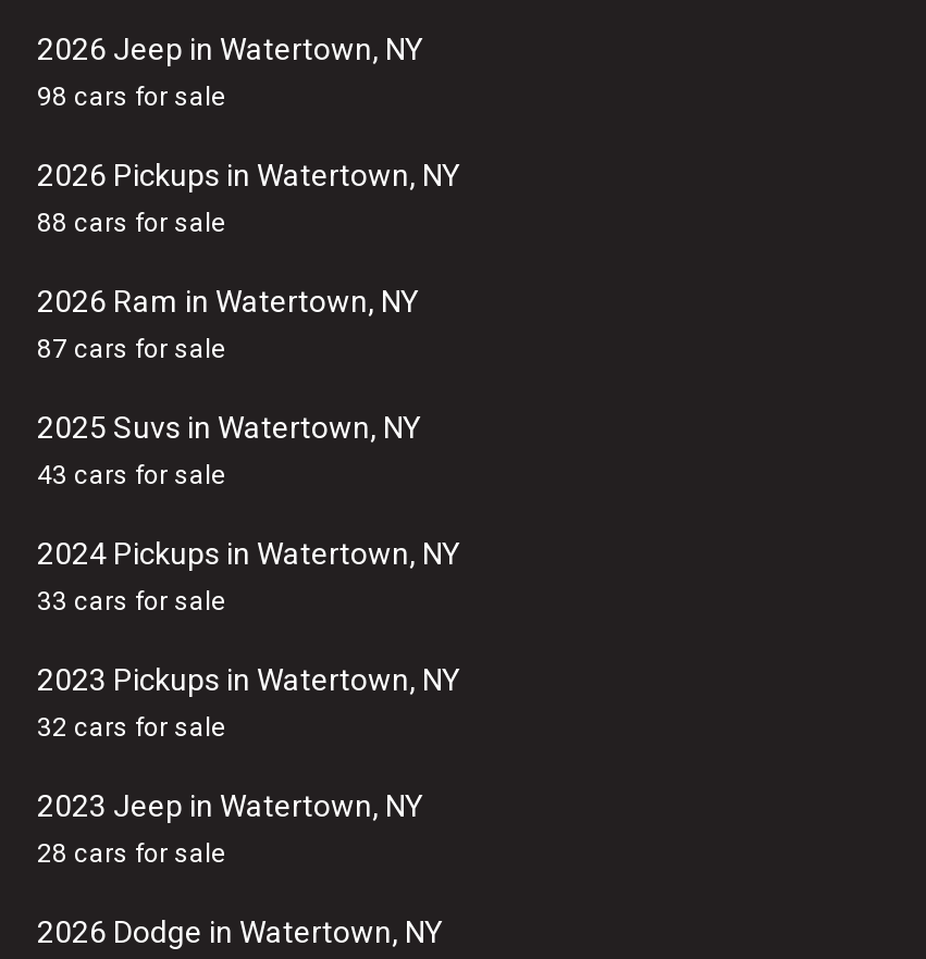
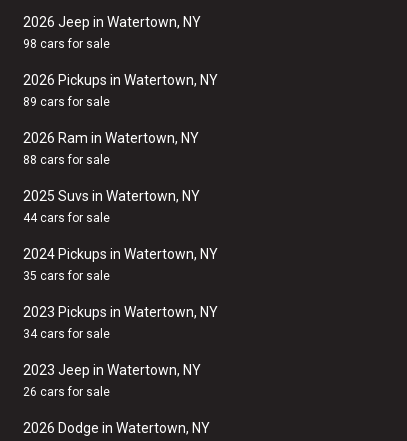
[37,208,226,238] 88 cars for sale -> [23,95,110,109] 89 cars for sale
[37,334,226,364] 87 cars for sale -> [23,153,110,167] 88 cars for sale
[37,460,226,490] 43 cars for sale -> [23,211,110,225] 44 cars for sale
[37,586,226,616] 33 cars for sale -> [23,269,110,283] 35 cars for sale
[37,712,226,743] 32 cars for sale -> [23,327,110,341] 34 cars for sale
[37,838,226,869] 28 cars for sale -> [23,385,110,399] 26 cars for sale

